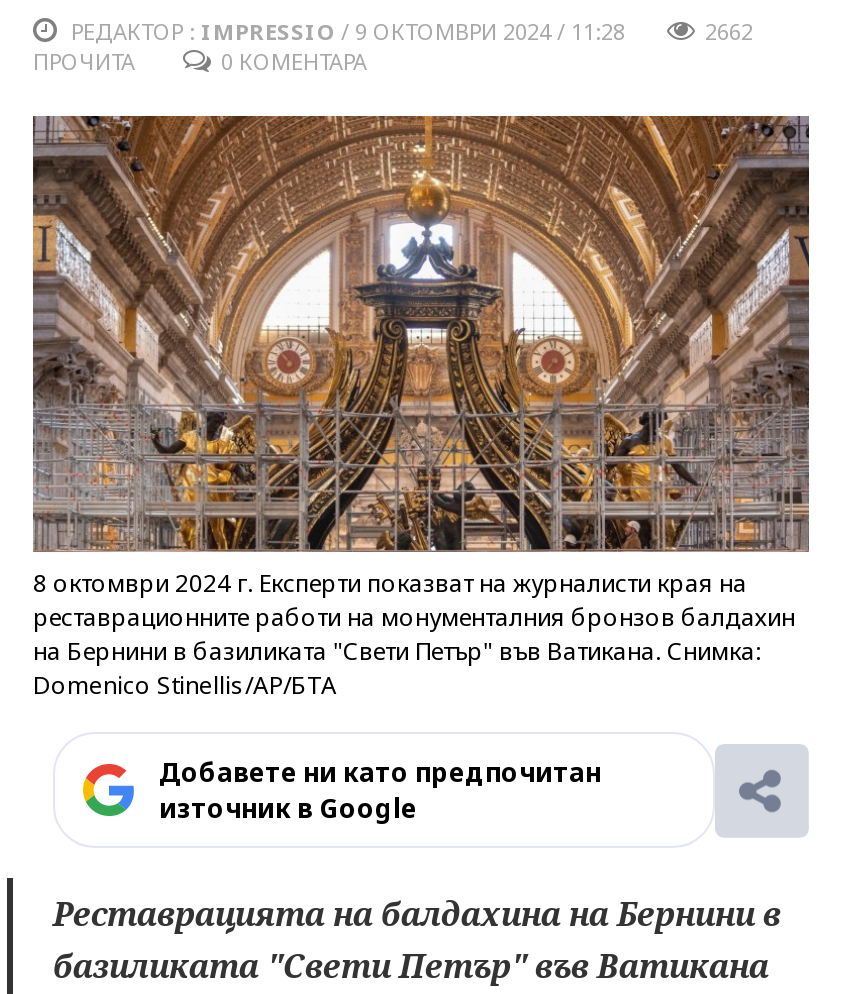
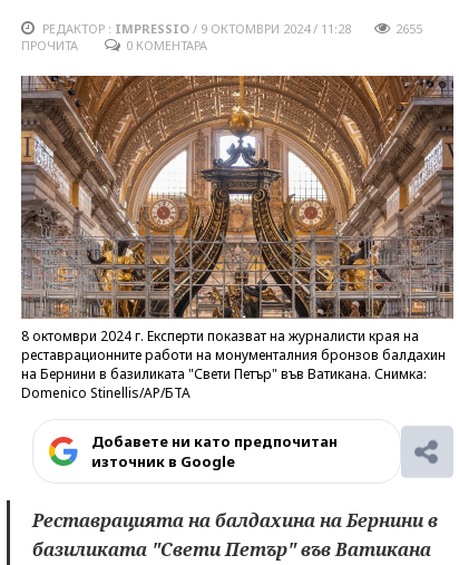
[705,16,753,46] 2662 -> [395,20,422,37] 2655

